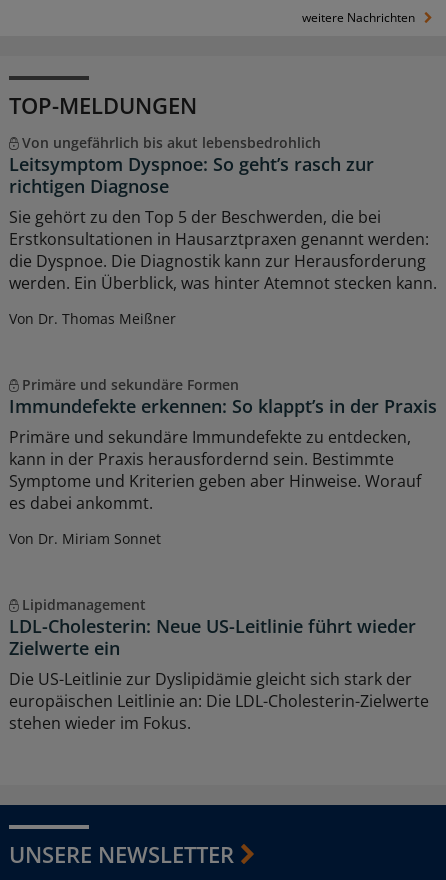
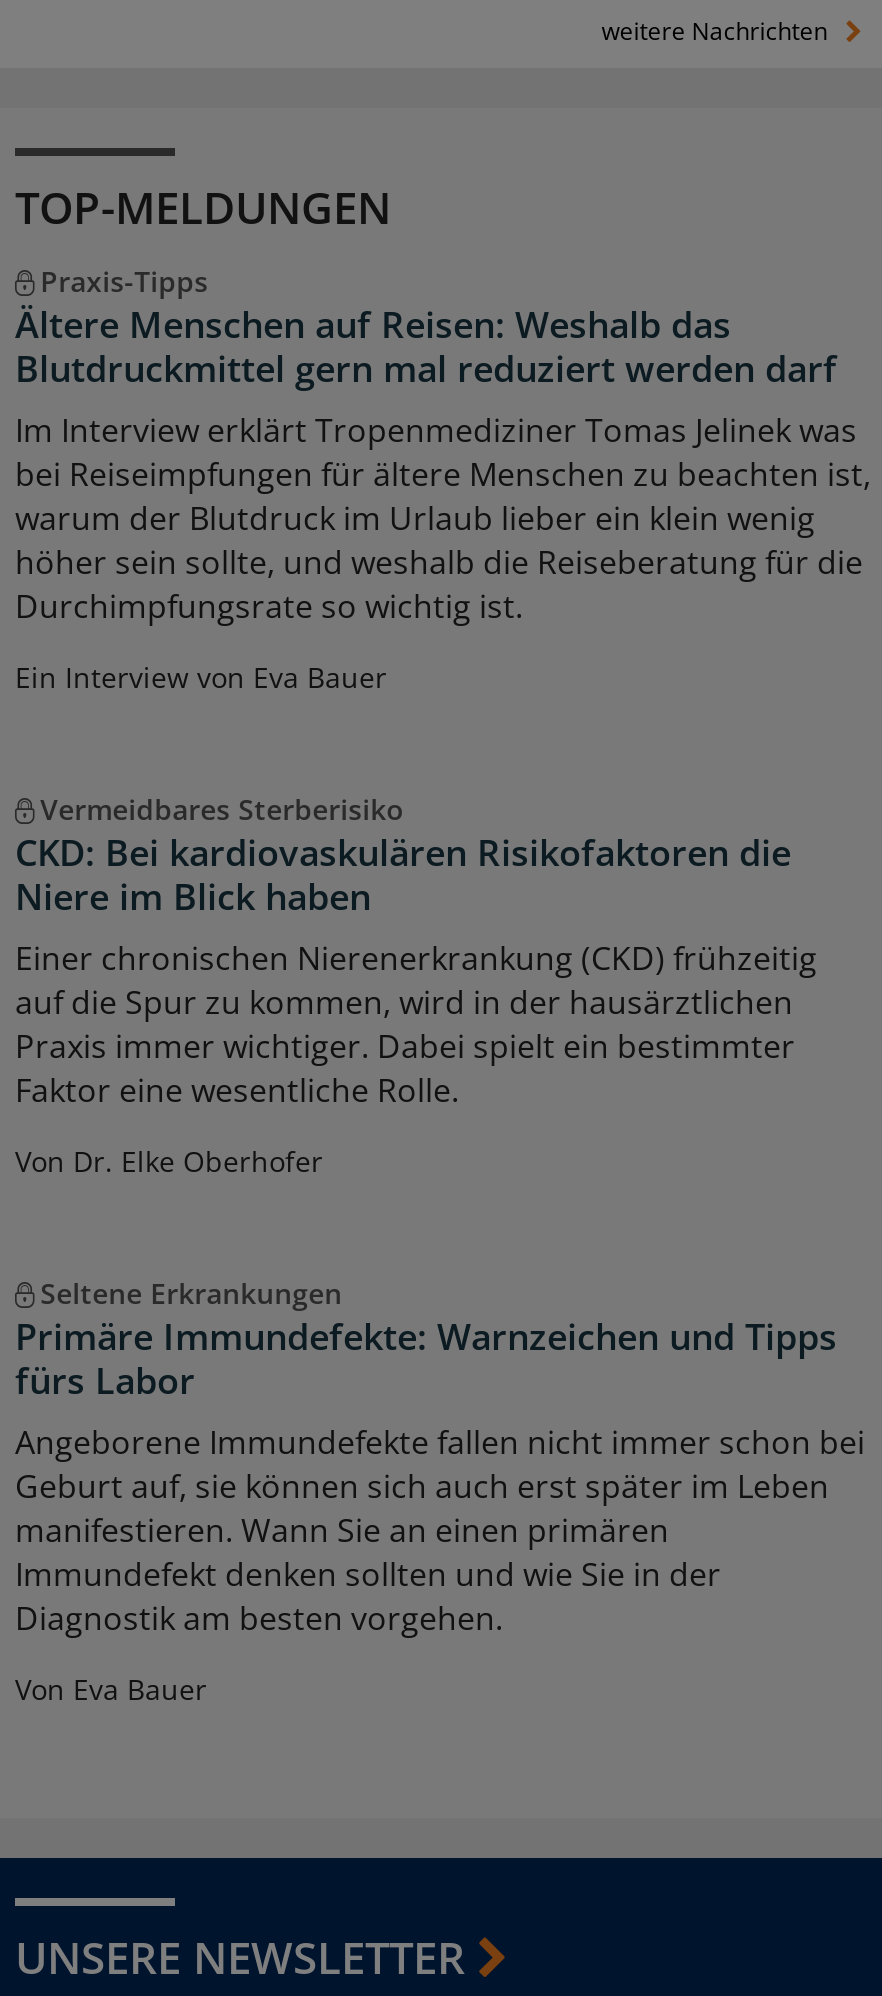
[9,133,437,734] Von ungefährlich bis akut lebensbedrohlich | Leitsymptom Dyspnoe: So geht’s rasch zur | richtigen Diagnose | Sie gehört zu den Top 5 der Beschwerden, die bei | Erstkonsultationen in Hausarztpraxen genannt werden: | die Dyspnoe. Die Diagnostik kann zur Herausforderung | werden. Ein Überblick, was hinter Atemnot stecken kann. | Von Dr. Thomas Meißner | Primäre und sekundäre Formen | Immundefekte erkennen: So klappt’s in der Praxis | Primäre und sekundäre Immundefekte zu entdecken, | kann in der Praxis herausfordernd sein. Bestimmte | Symptome und Kriterien geben aber Hinweise. Worauf | es dabei ankommt. | Von Dr. Miriam Sonnet | Lipidmanagement | LDL-Cholesterin: Neue US-Leitlinie führt wieder | Zielwerte ein | Die US-Leitlinie zur Dyslipidämie gleicht sich stark der | europäischen Leitlinie an: Die LDL-Cholesterin-Zielwerte | stehen wieder im Fokus. -> [15,263,871,1709] Praxis-Tipps | Ältere Menschen auf Reisen: Weshalb das | Blutdruckmittel gern mal reduziert werden darf | Im Interview erklärt Tropenmediziner Tomas Jelinek was | bei Reiseimpfungen für ältere Menschen zu beachten ist, | warum der Blutdruck im Urlaub lieber ein klein wenig | höher sein sollte, und weshalb die Reiseberatung für die | Durchimpfungsrate so wichtig ist. | Ein Interview von Eva Bauer | Vermeidbares Sterberisiko | CKD: Bei kardiovaskulären Risikofaktoren die | Niere im Blick haben | Einer chronischen Nierenerkrankung (CKD) frühzeitig | auf die Spur zu kommen, wird in der hausärztlichen | Praxis immer wichtiger. Dabei spielt ein bestimmter | Faktor eine wesentliche Rolle. | Von Dr. Elke Oberhofer | Seltene Erkrankungen | Primäre Immundefekte: Warnzeichen und Tipps | fürs Labor | Angeborene Immundefekte fallen nicht immer schon bei | Geburt auf, sie können sich auch erst später im Leben | manifestieren. Wann Sie an einen primären | Immundefekt denken sollten und wie Sie in der | Diagnostik am besten vorgehen. | Von Eva Bauer

